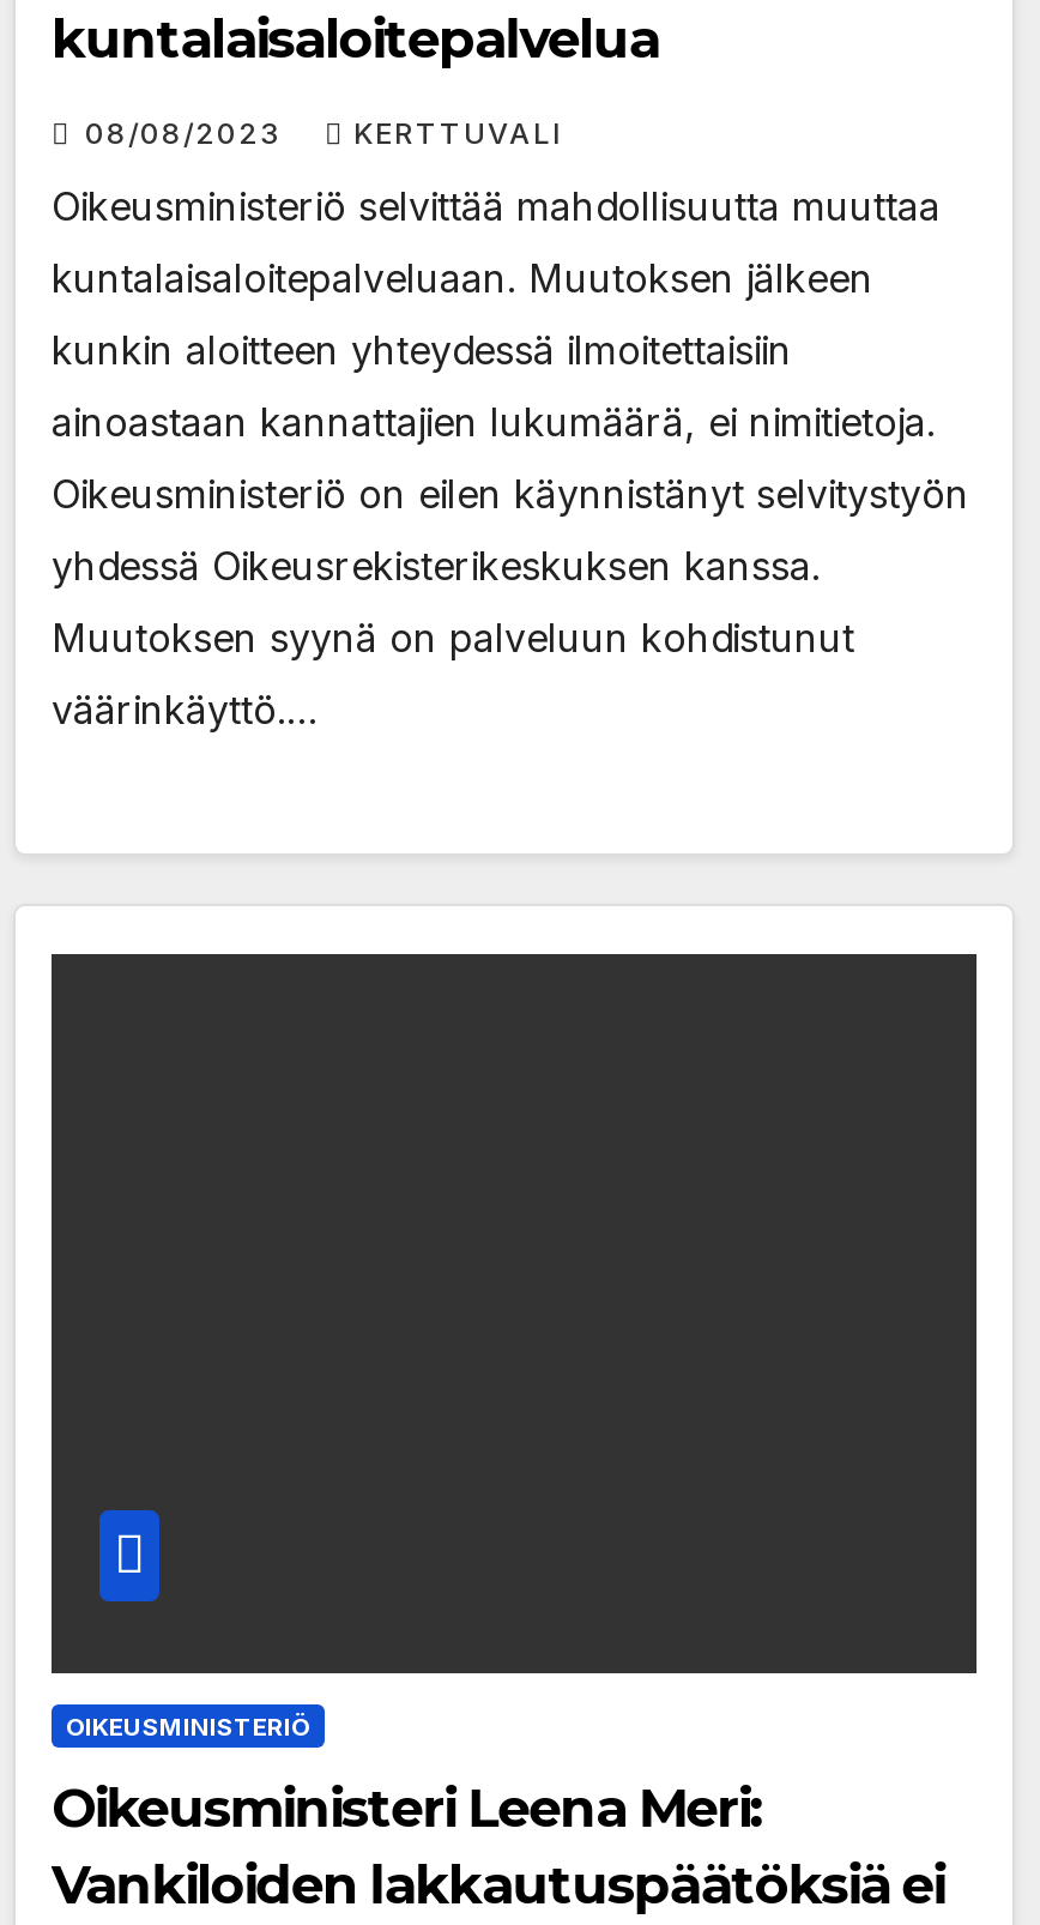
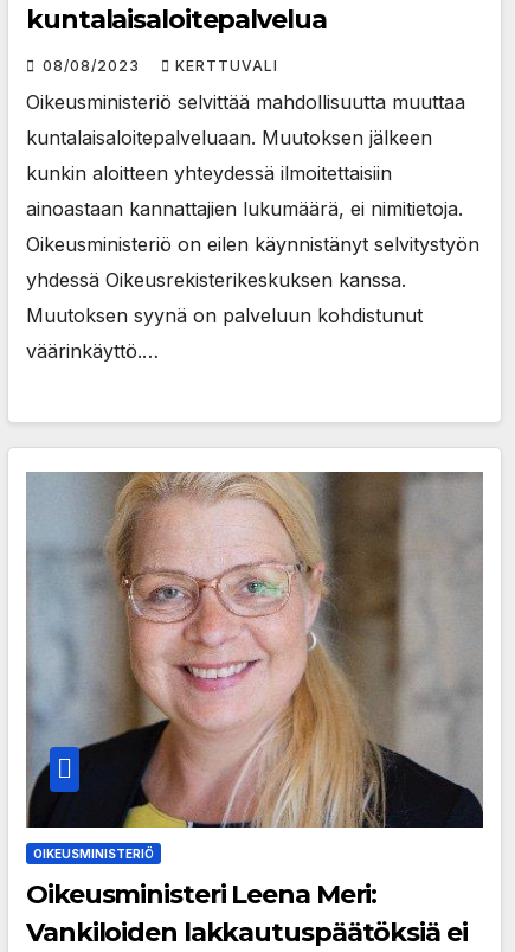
none -> [26,471,483,829] [image]

